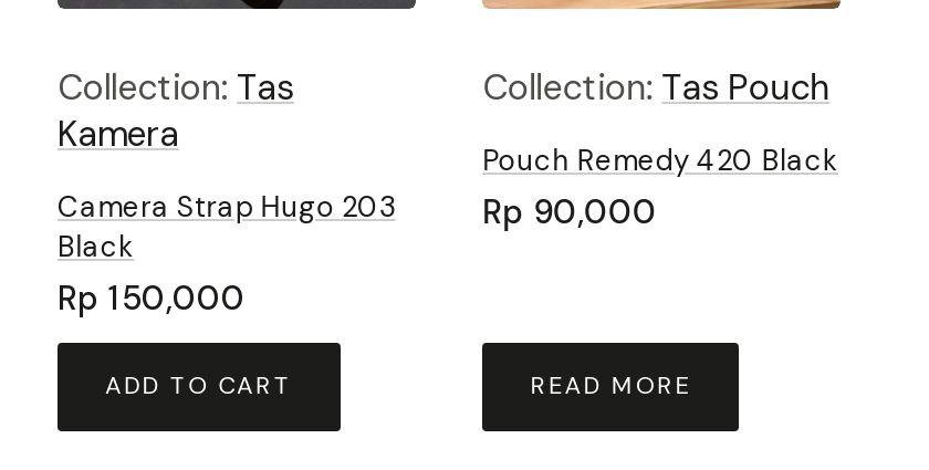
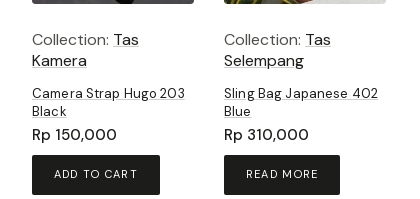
[482,65,830,111] Collection: Tas Pouch -> [224,29,331,71] Collection: Tas | Selempang
[482,142,838,235] Pouch Remedy 420 Black | Rp 90,000 -> [224,85,378,145] Sling Bag Japanese 402 | Blue | Rp 310,000

